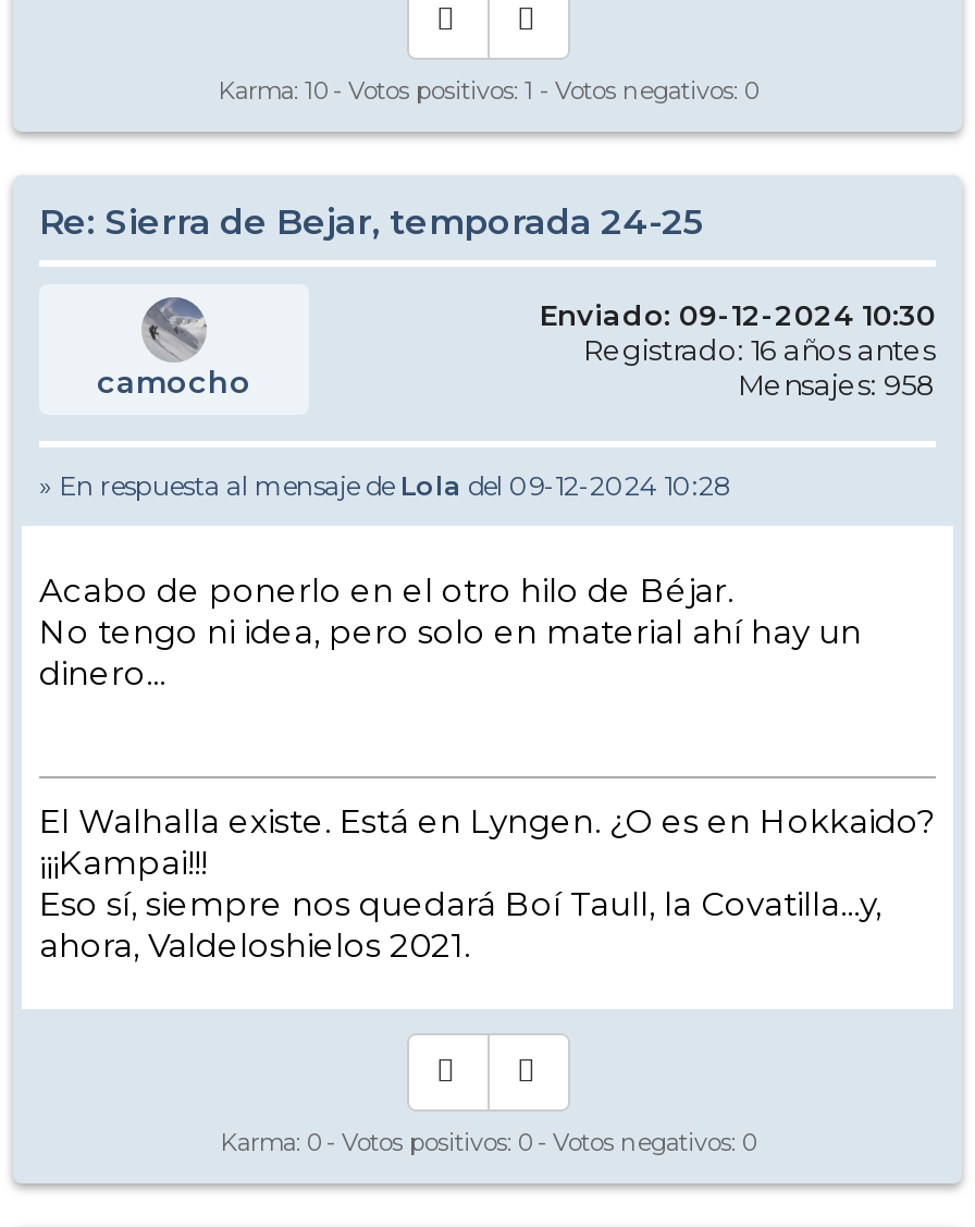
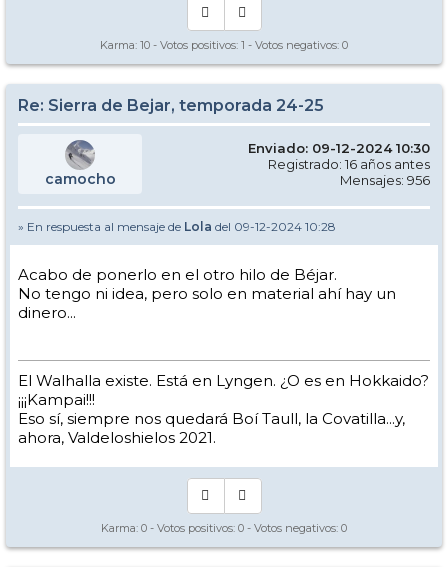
[738,367,936,402] Mensajes: 958 -> [340,172,430,188] Mensajes: 956

